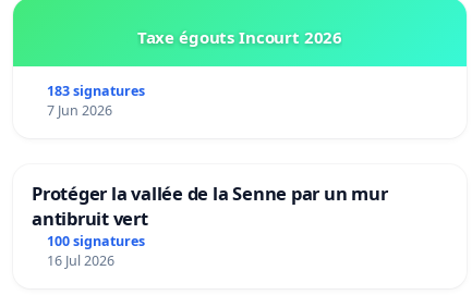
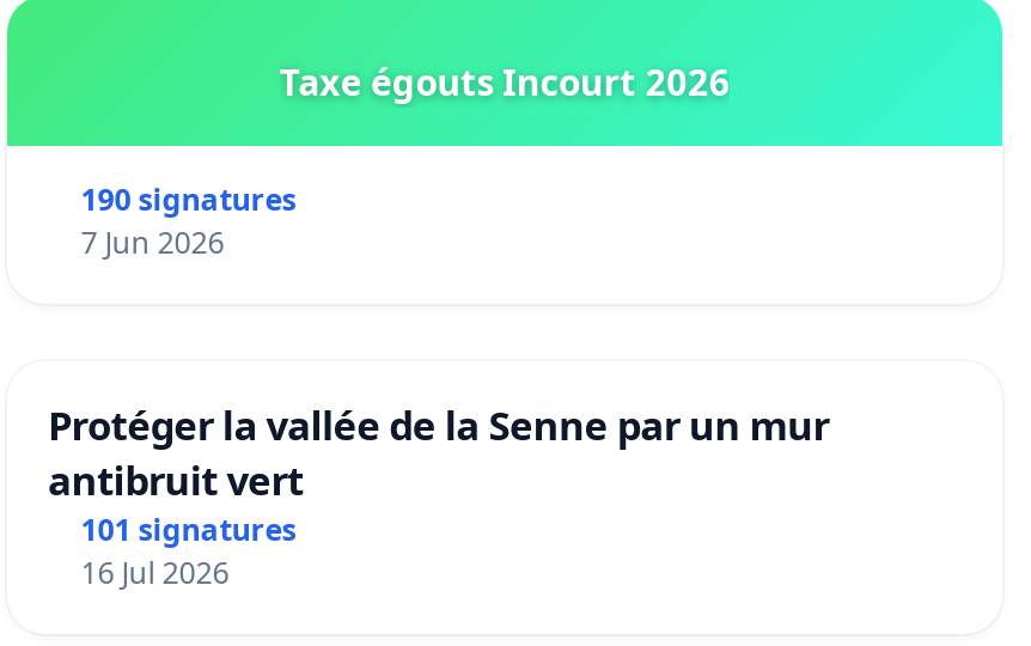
[47,82,145,100] 183 signatures -> [81,180,296,220] 190 signatures
[47,232,145,250] 100 signatures -> [81,510,296,550] 101 signatures

